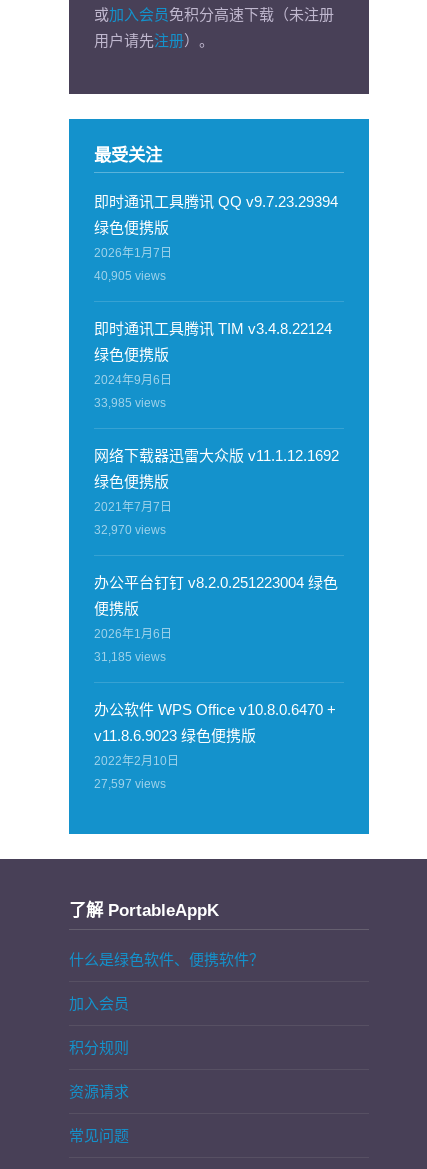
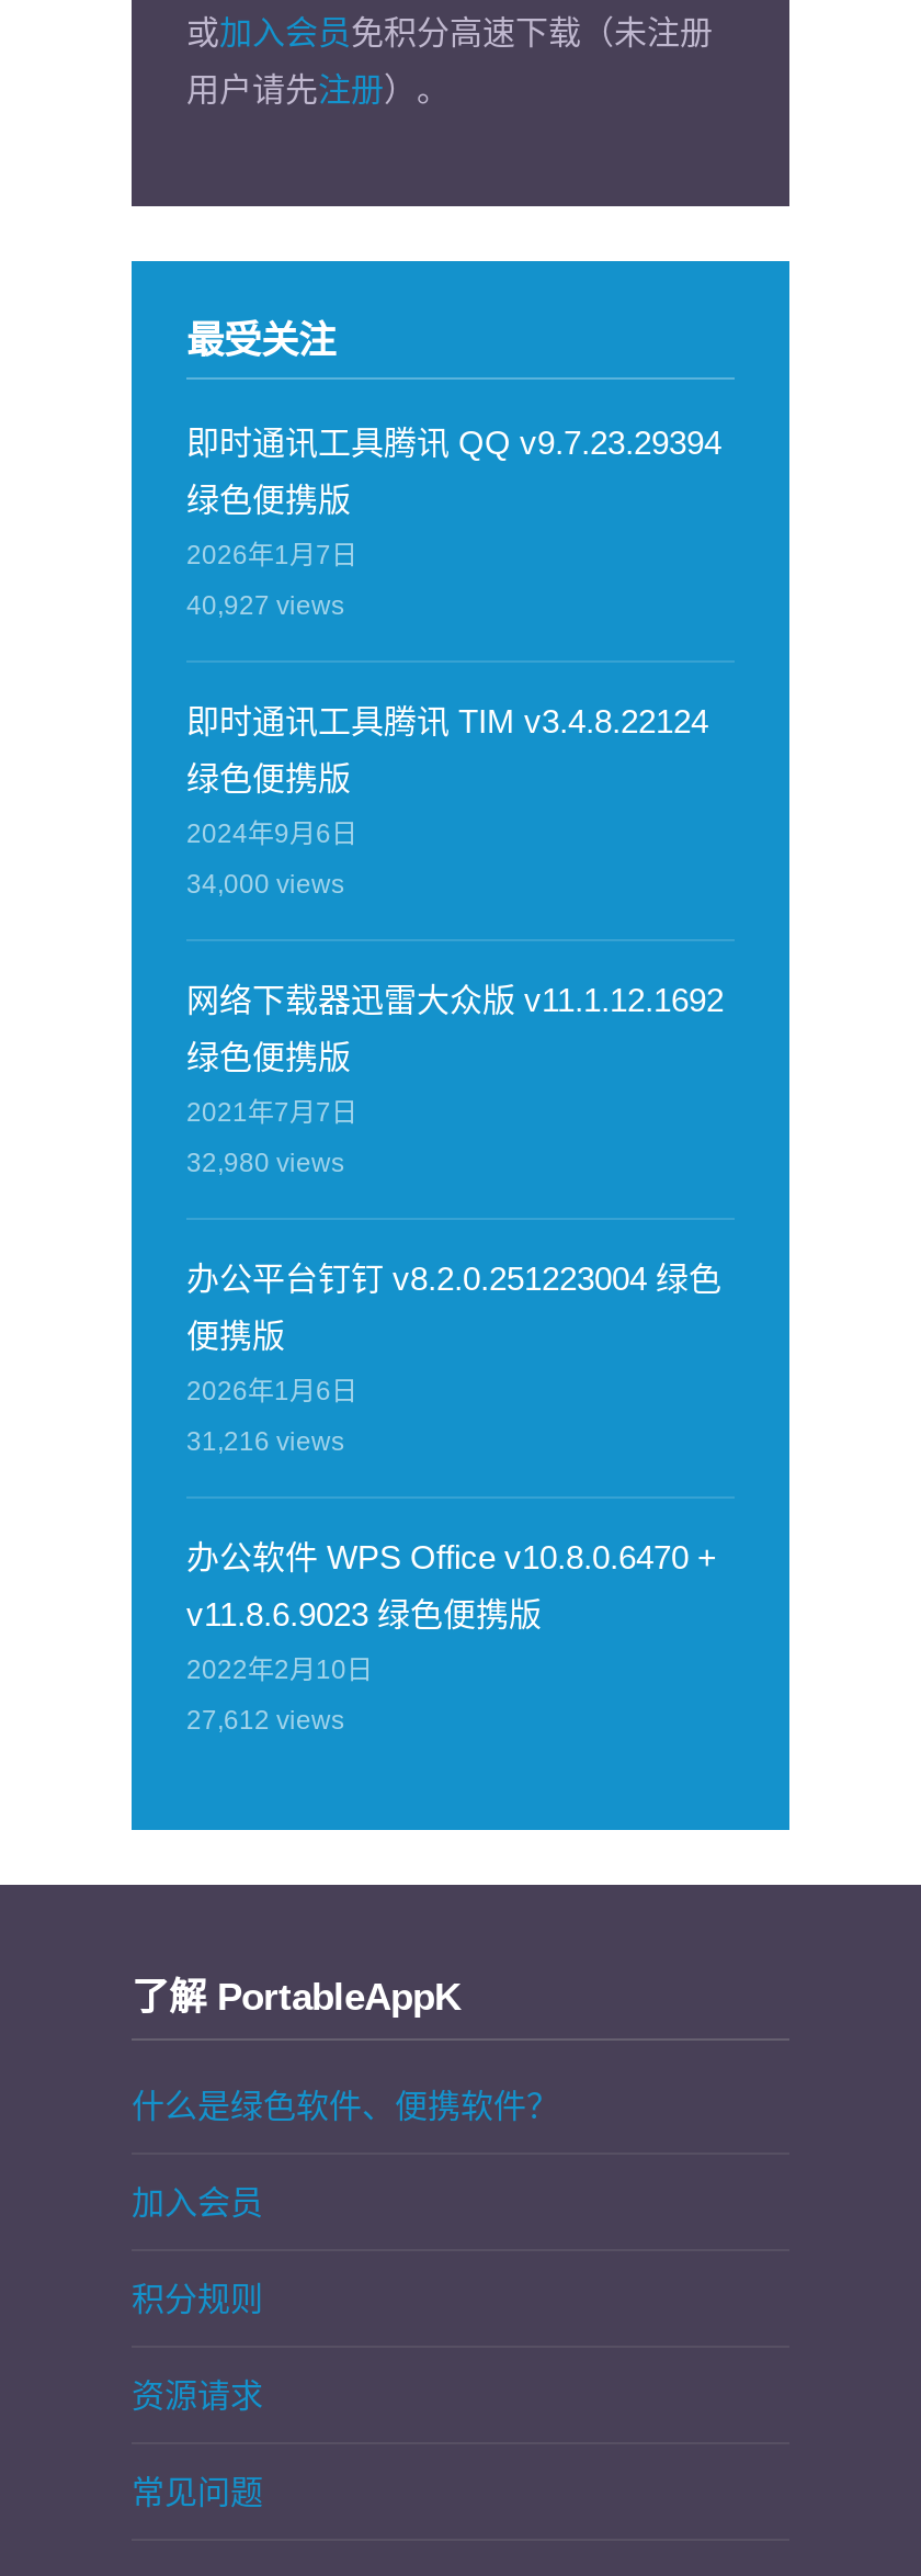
[94,269,166,283] 40,905 views -> [186,591,344,621] 40,927 views
[94,396,166,410] 33,985 views -> [186,869,344,900] 34,000 views
[94,523,166,537] 32,970 views -> [186,1148,344,1179] 32,980 views
[94,650,166,664] 31,185 views -> [186,1427,344,1457] 31,216 views
[94,777,166,791] 27,597 views -> [186,1705,344,1736] 27,612 views

